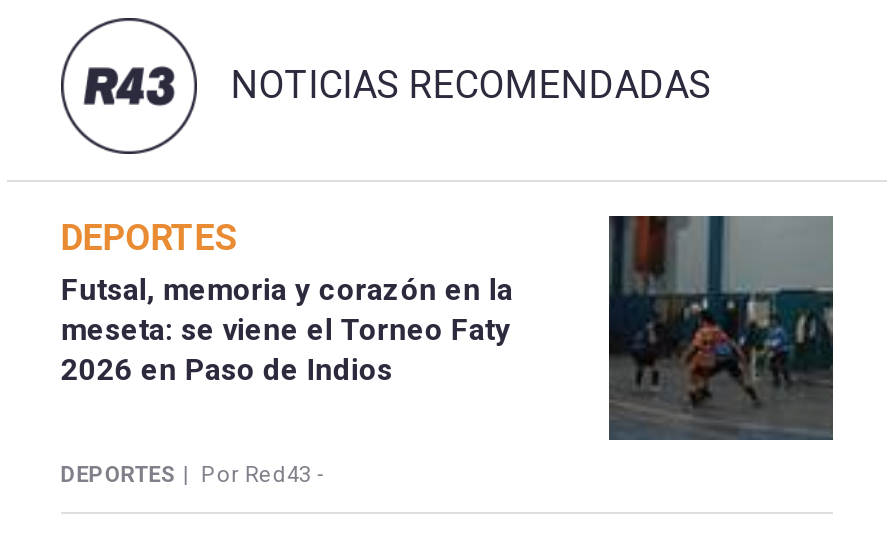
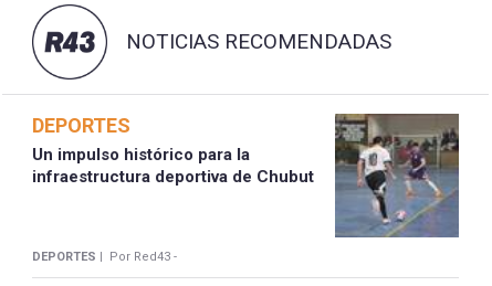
[607,214,833,440] [image] -> [334,113,460,237] [image]
[61,271,513,387] Futsal, memoria y corazón en la | meseta: se viene el Torneo Faty | 2026 en Paso de Indios -> [32,144,314,186] Un impulso histórico para la | infraestructura deportiva de Chubut

